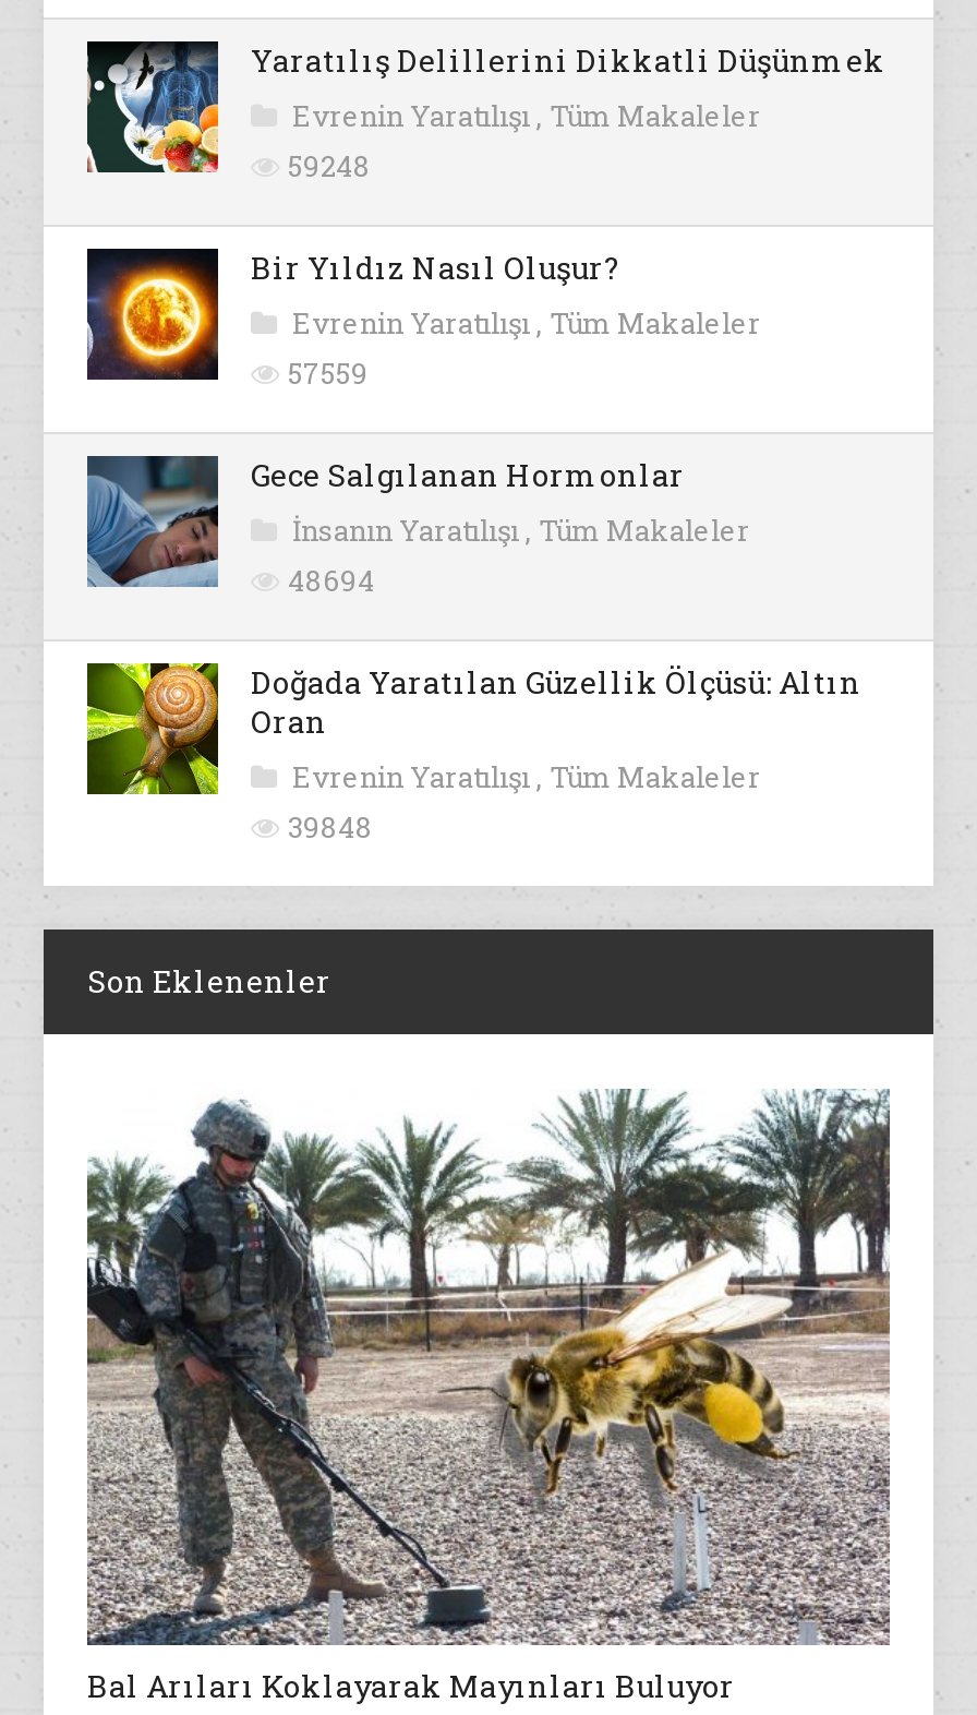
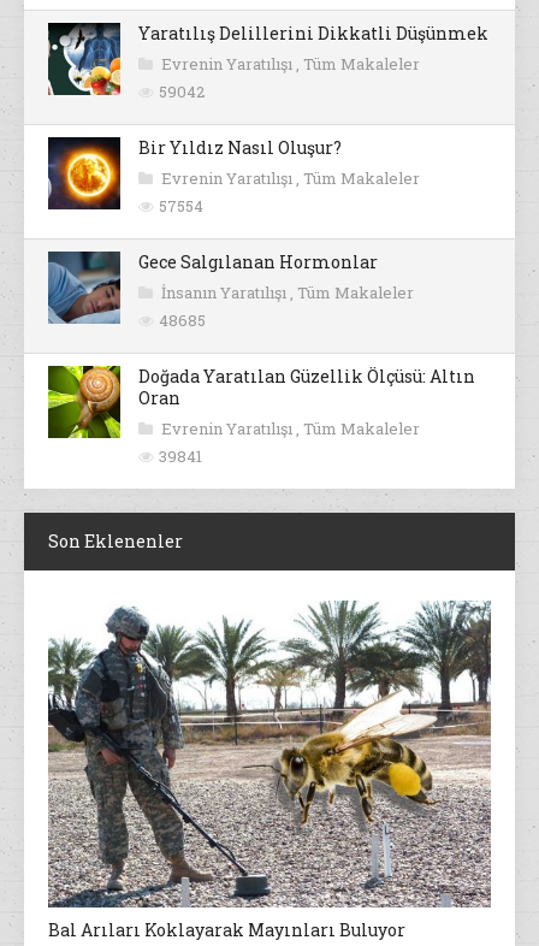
[288,146,371,185] 59248 -> [159,81,205,102] 59042
[288,353,369,393] 57559 -> [159,195,203,217] 57554
[288,561,375,600] 48694 -> [159,309,206,331] 48685
[288,807,373,846] 39848 -> [159,445,202,467] 39841

